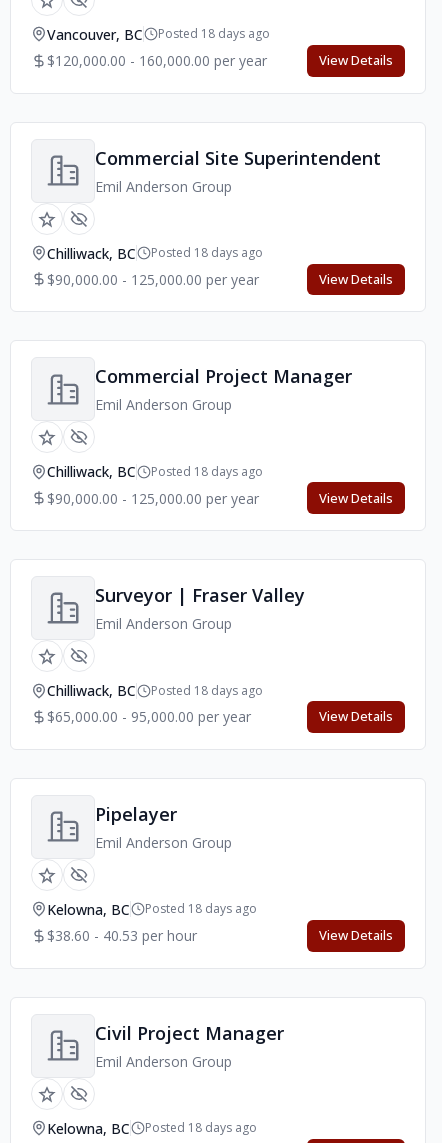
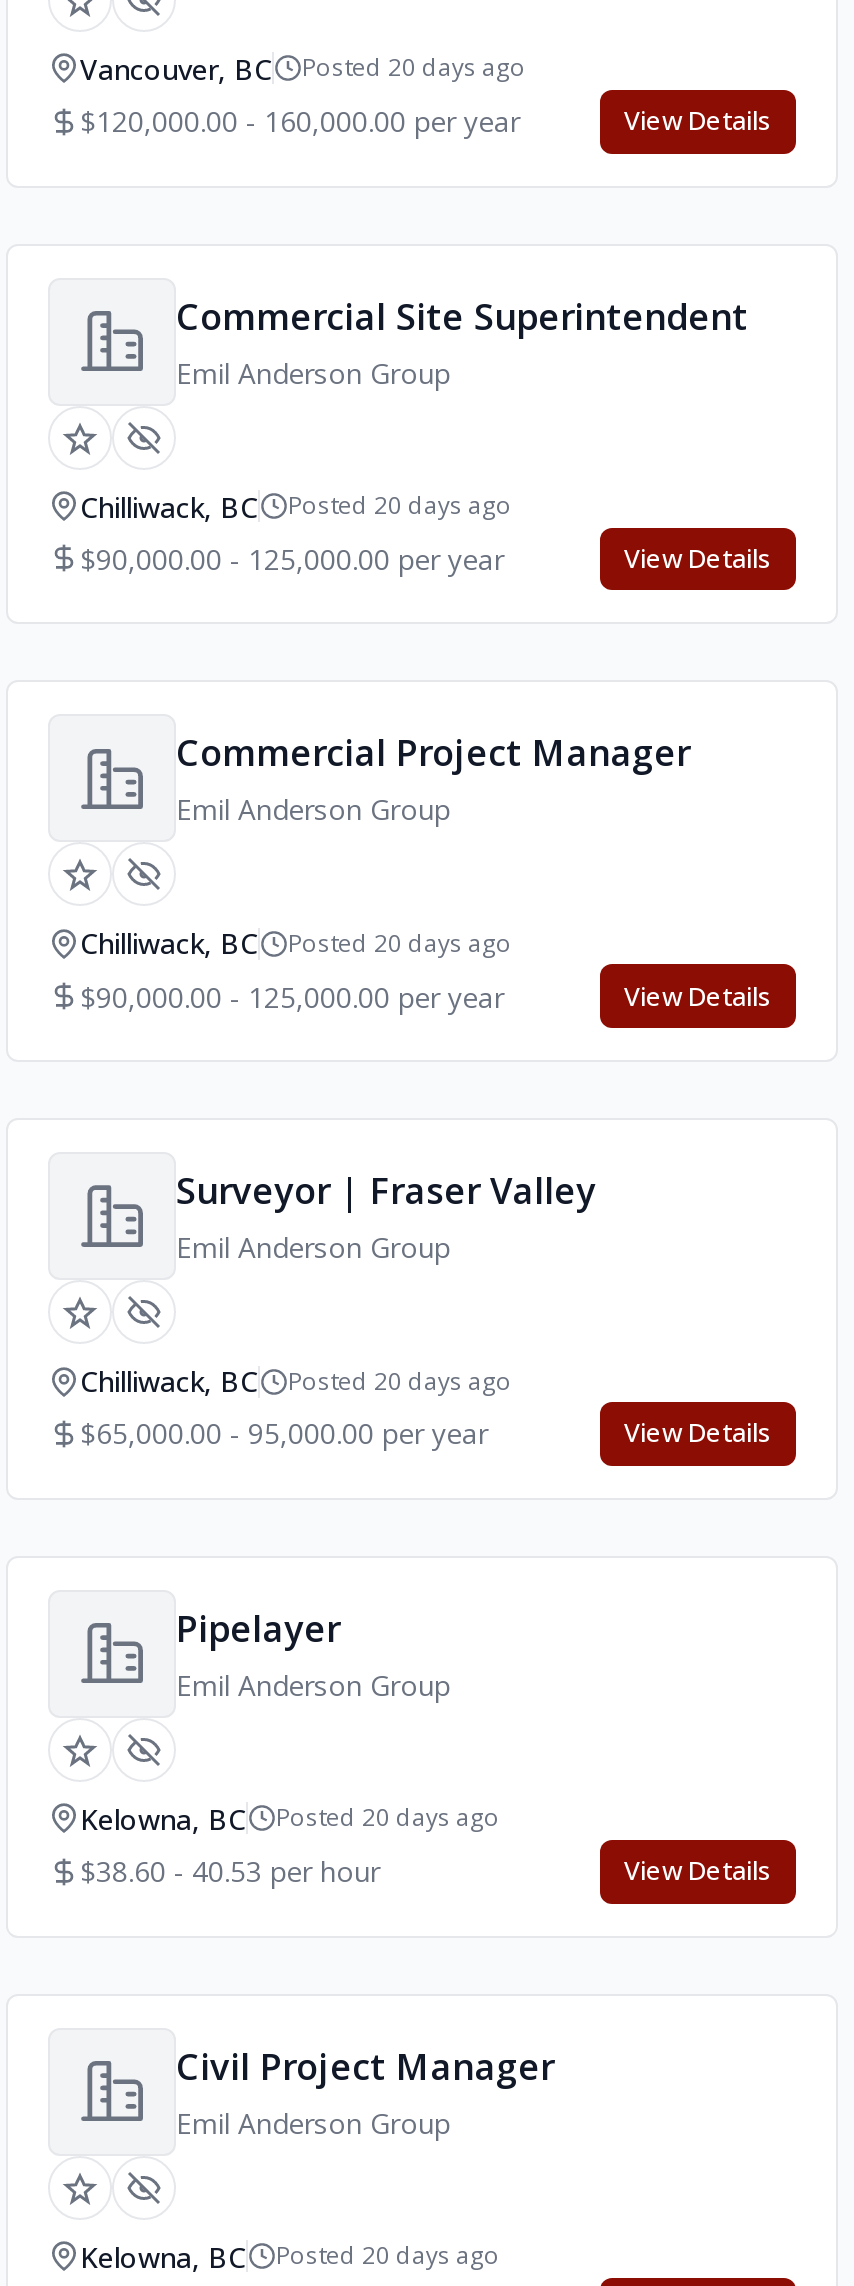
[158,25,270,42] Posted 18 days ago -> [302,50,526,84] Posted 20 days ago
[151,244,263,261] Posted 18 days ago -> [288,488,512,522] Posted 20 days ago
[151,463,263,480] Posted 18 days ago -> [288,926,512,960] Posted 20 days ago
[151,682,263,699] Posted 18 days ago -> [288,1363,512,1397] Posted 20 days ago
[145,900,257,917] Posted 18 days ago -> [276,1801,500,1835] Posted 20 days ago
[145,1119,257,1136] Posted 18 days ago -> [276,2238,500,2272] Posted 20 days ago

